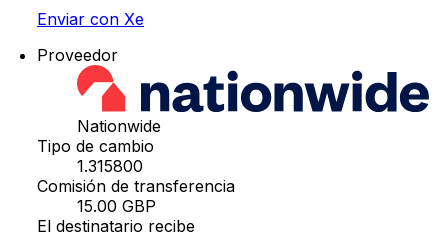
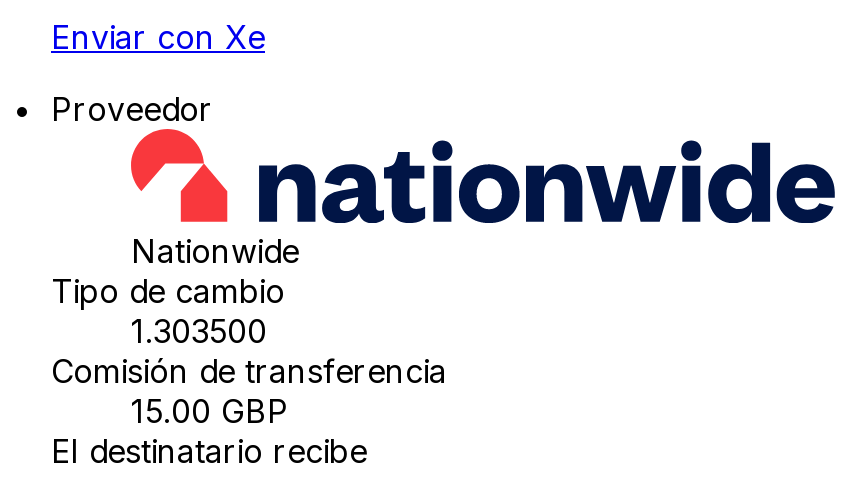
[77,156,143,176] 1.315800 -> [131,311,267,351] 1.303500

